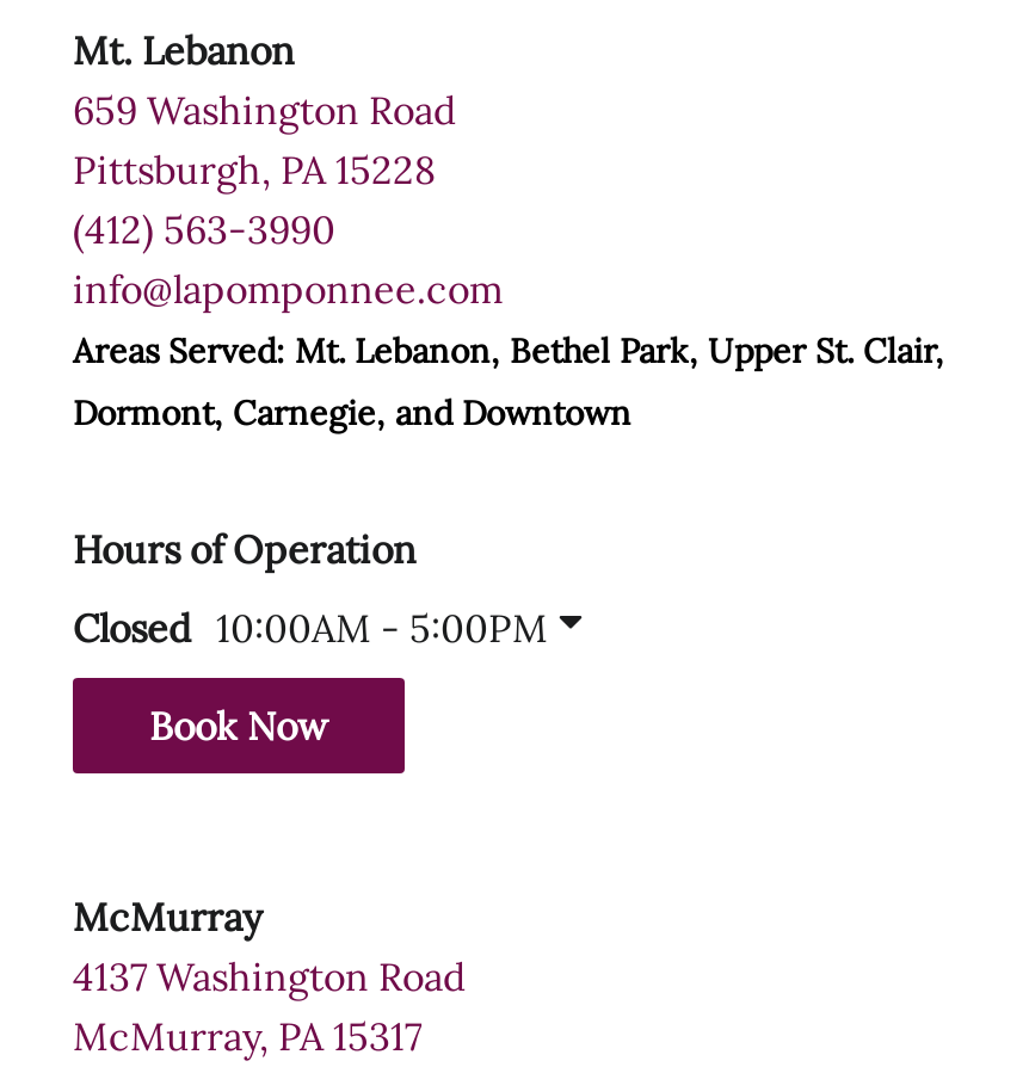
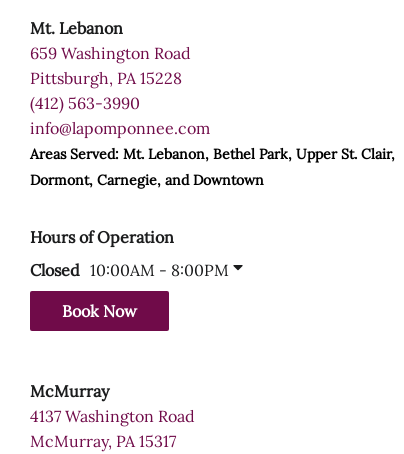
[73,603,548,652] Closed 10:00AM - 5:00PM -> [30,260,229,280] Closed 10:00AM - 8:00PM

